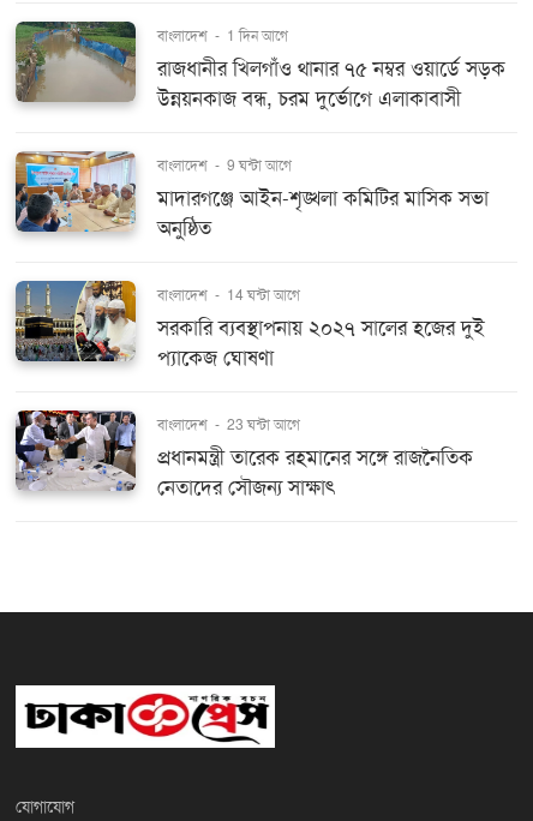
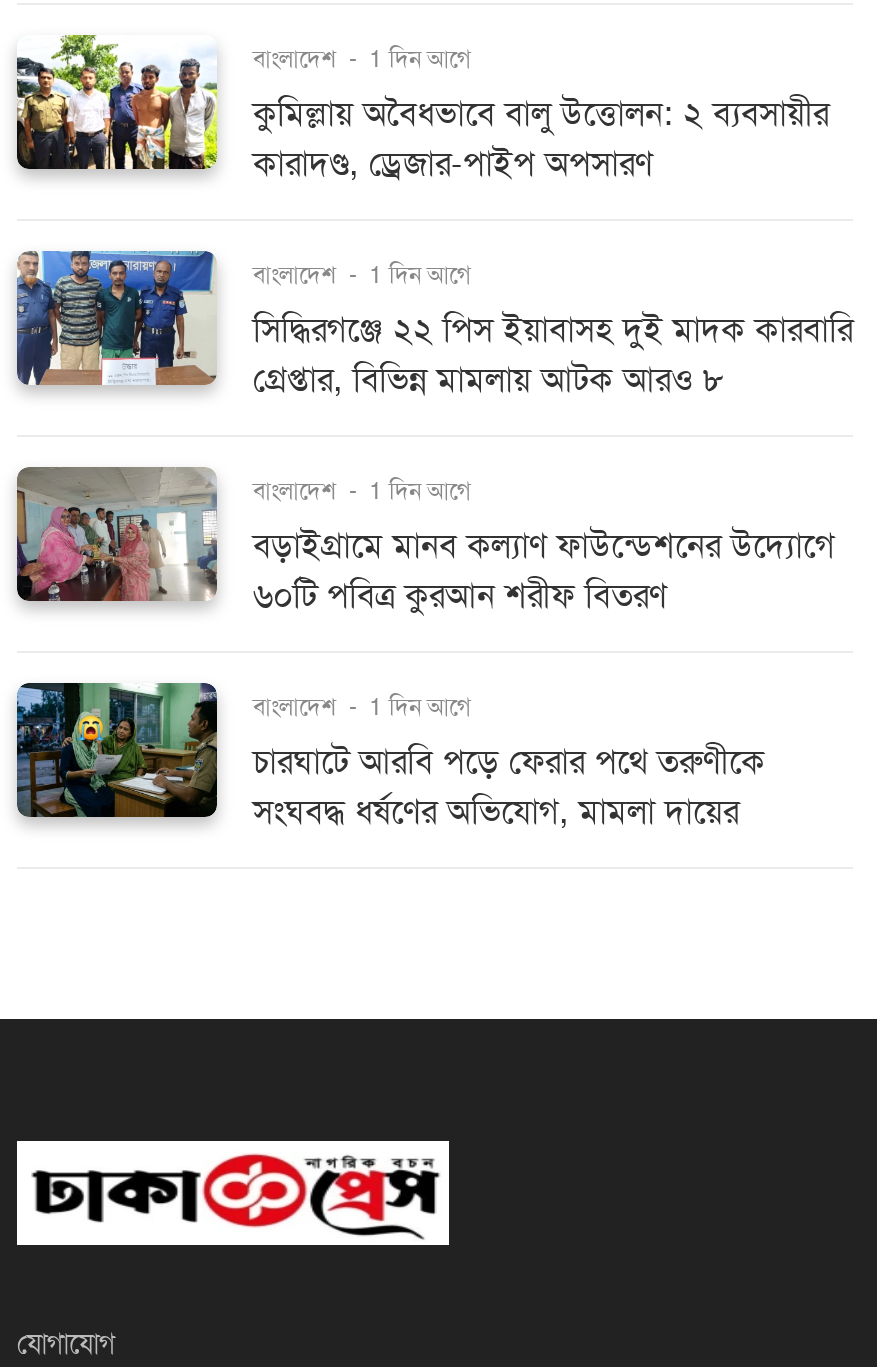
[14,20,505,111] [image] | রাজধানীর খিলগাঁও থানার ৭৫ নম্বর ওয়ার্ডে সড়ক | উন্নয়নকাজ বন্ধ, চরম দুর্ভোগে এলাকাবাসী -> [15,33,829,184] [image] | কুমিল্লায় অবৈধভাবে বালু উত্তোলন: ২ ব্যবসায়ীর | কারাদণ্ড, ড্রেজার-পাইপ অপসারণ
[14,150,292,233] [image] | বাংলাদেশ - 9 ঘন্টা আগে -> [15,249,471,385] [image] | বাংলাদেশ - 1 দিন আগে
[157,186,489,241] মাদারগঞ্জে আইন-শৃঙ্খলা কমিটির মাসিক সভা | অনুষ্ঠিত -> [253,308,853,400] সিদ্ধিরগঞ্জে ২২ পিস ইয়াবাসহ দুই মাদক কারবারি | গ্রেপ্তার, বিভিন্ন মামলায় আটক আরও ৮
[14,280,300,362] [image] | বাংলাদেশ - 14 ঘন্টা আগে -> [17,467,471,603] [image] | বাংলাদেশ - 1 দিন আগে
[157,315,485,370] সরকারি ব্যবস্থাপনায় ২০২৭ সালের হজের দুই | প্যাকেজ ঘোষণা -> [253,524,835,616] বড়াইগ্রামে মানব কল্যাণ ফাউন্ডেশনের উদ্যোগে | ৬০টি পবিত্র কুরআন শরীফ বিতরণ
[14,409,300,491] [image] | বাংলাদেশ - 23 ঘন্টা আগে -> [15,681,471,819] [image] | বাংলাদেশ - 1 দিন আগে
[157,445,473,500] প্রধানমন্ত্রী তারেক রহমানের সঙ্গে রাজনৈতিক | নেতাদের সৌজন্য সাক্ষাৎ -> [253,740,765,832] চারঘাটে আরবি পড়ে ফেরার পথে তরুণীকে | সংঘবদ্ধ ধর্ষণের অভিযোগ, মামলা দায়ের

